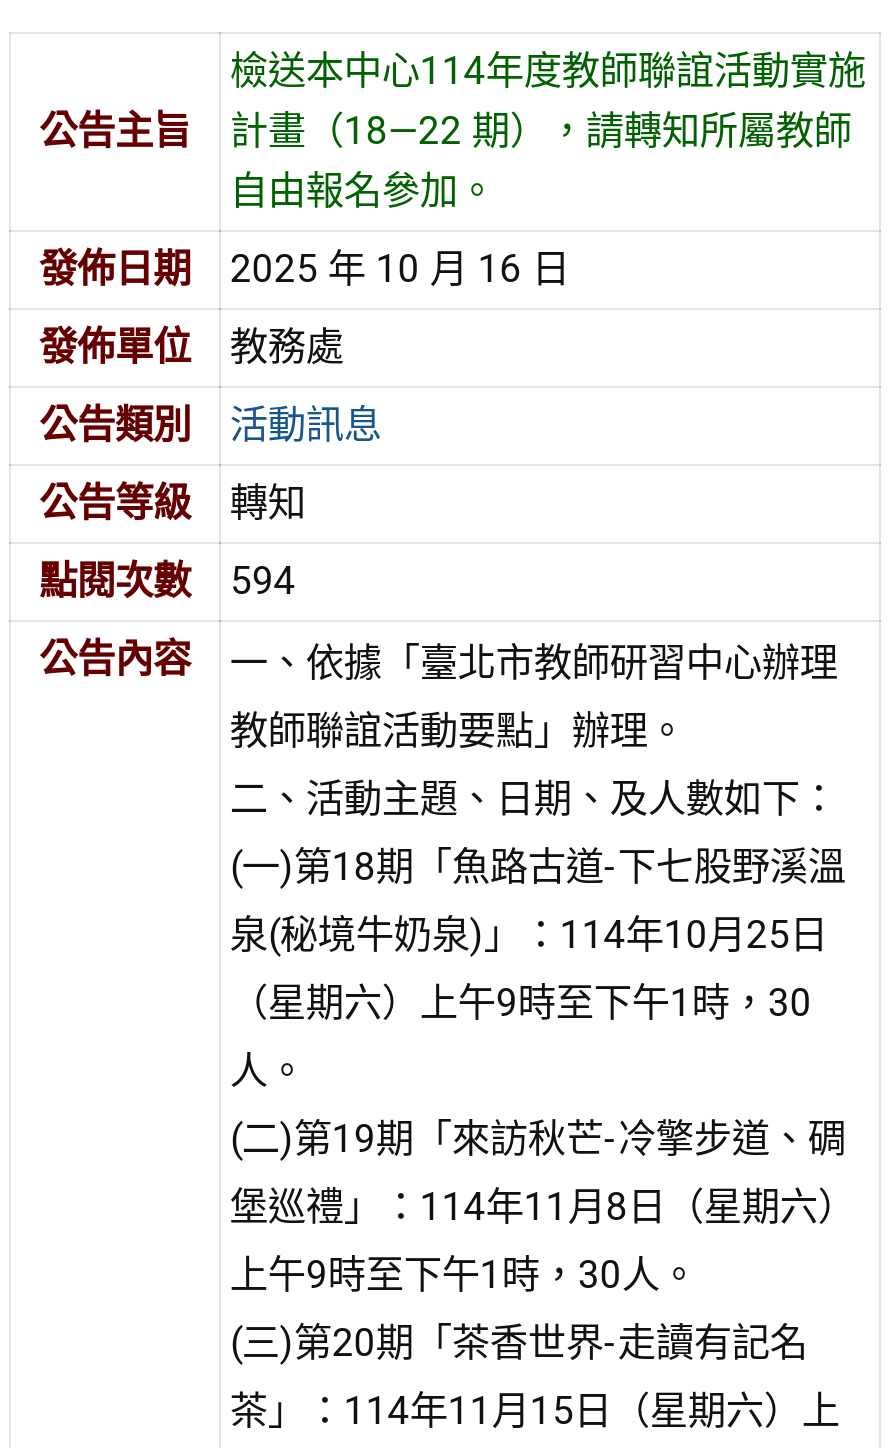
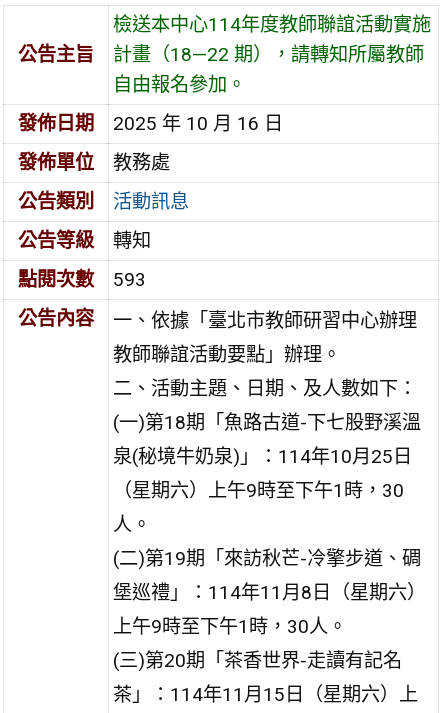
[39,558,296,604] 點閱次數 594 -> [18,268,146,291] 點閱次數 593

